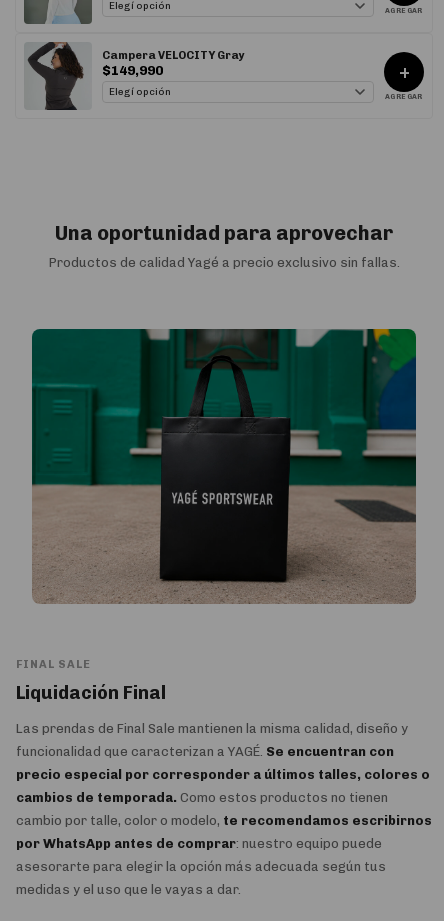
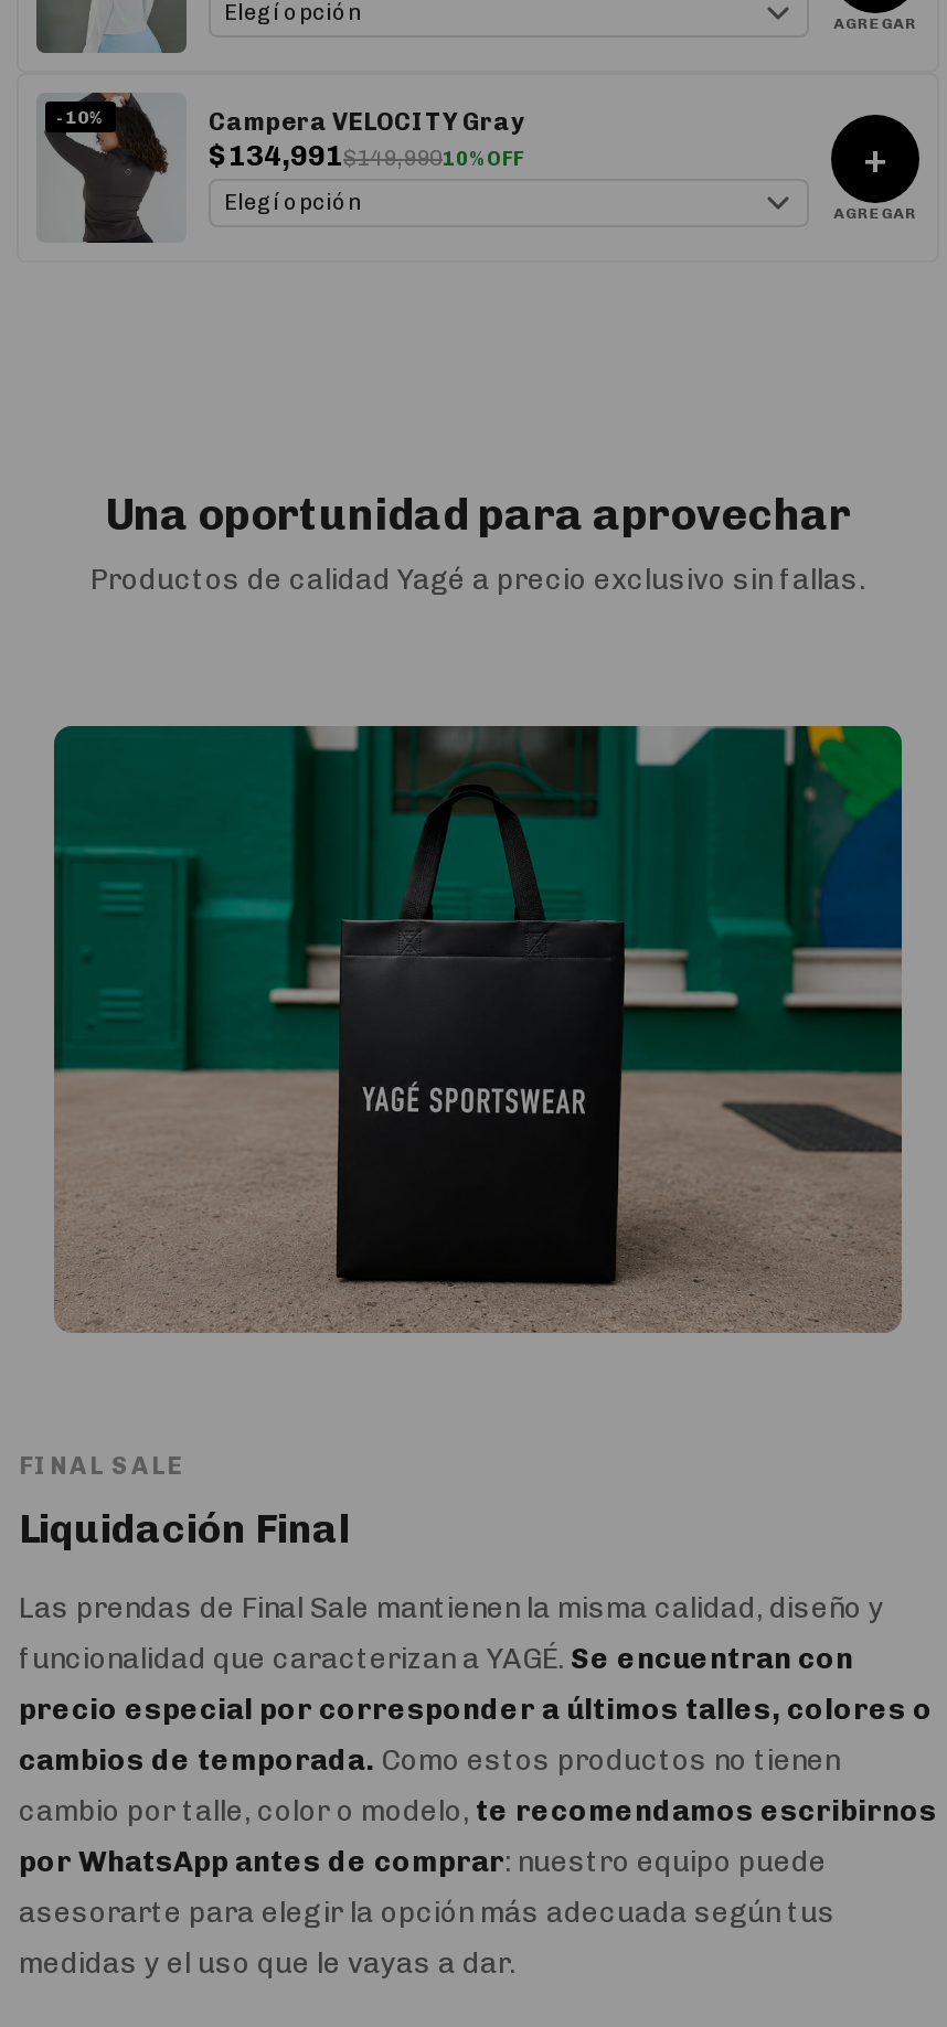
none -> [56,107,105,129] -10%
[102,63,163,78] $149,990 -> [209,140,524,173] $134,991$149,99010% OFF

